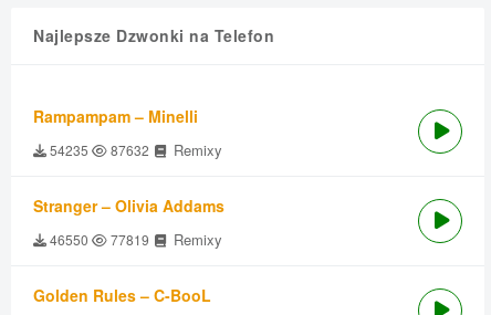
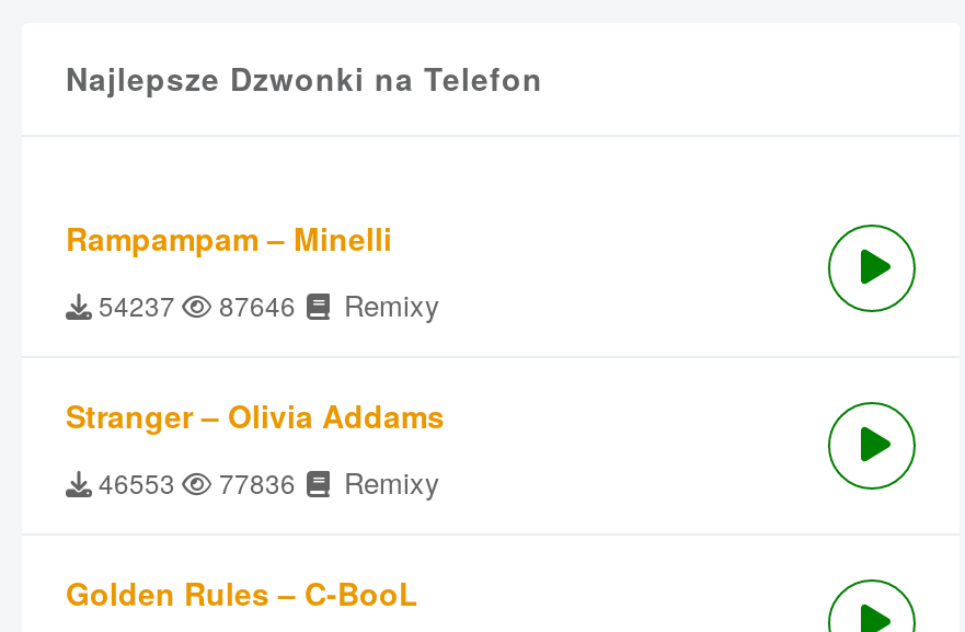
[46,140,92,159] 54235 -> [92,286,182,323] 54237
[107,140,153,159] 87632 -> [212,286,302,323] 87646
[46,230,92,249] 46550 -> [92,463,182,501] 46553
[107,230,153,249] 77819 -> [212,463,302,501] 77836

